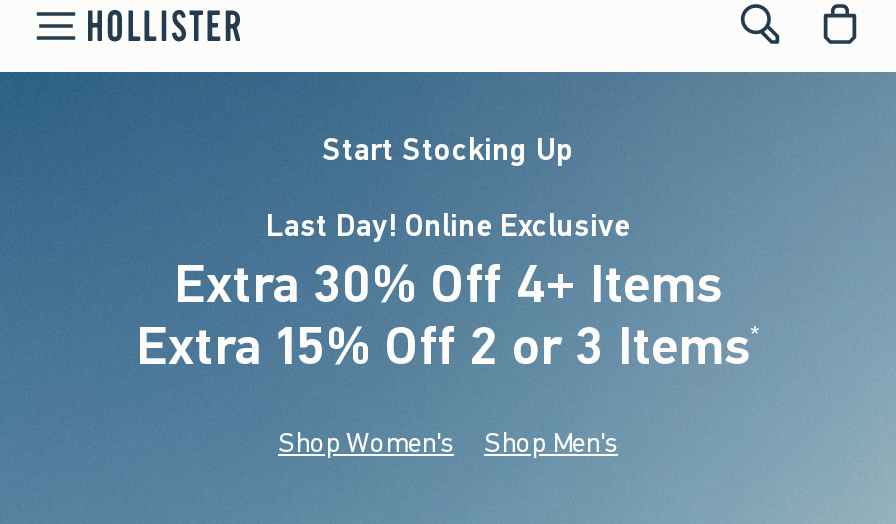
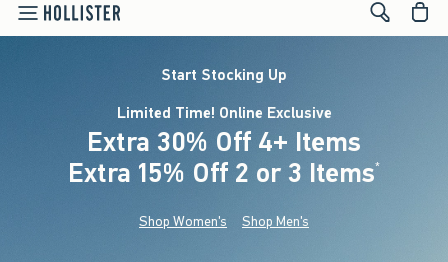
[266,206,630,246] Last Day! Online Exclusive -> [116,103,331,123] Limited Time! Online Exclusive

